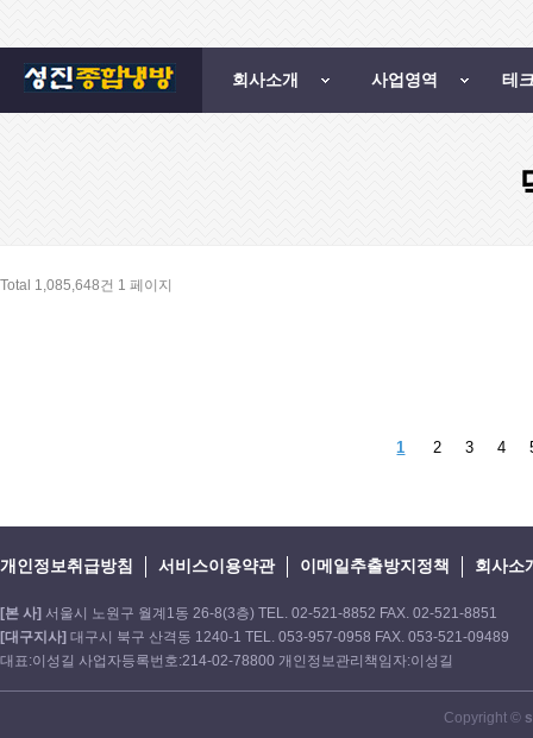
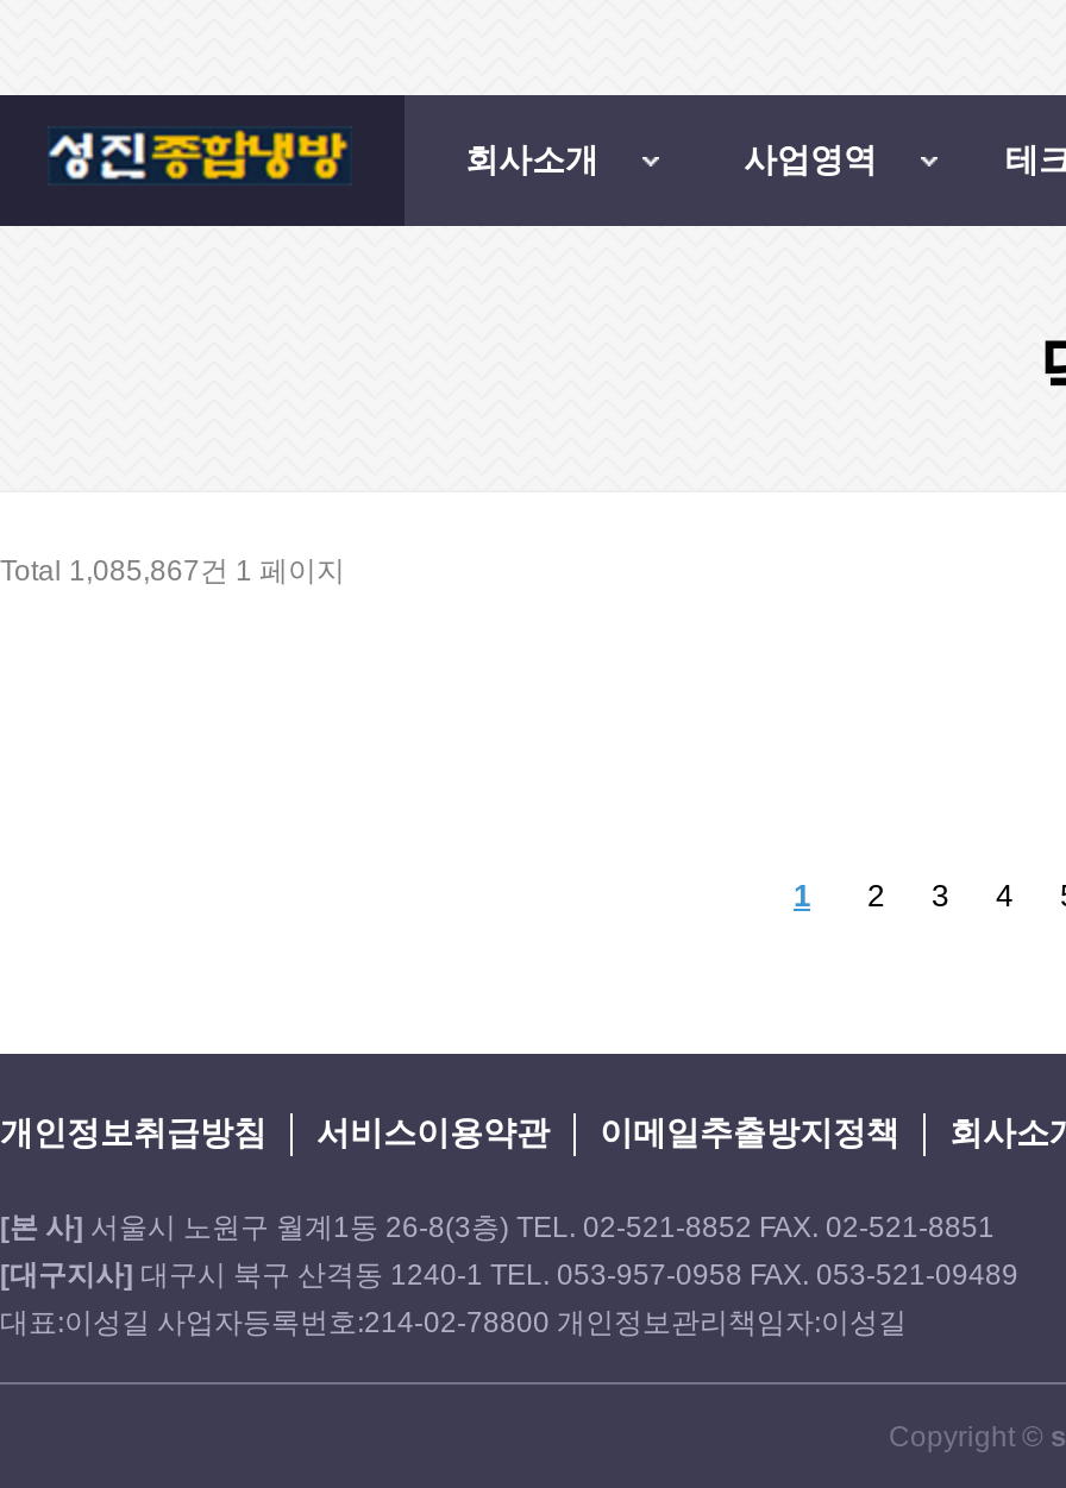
[0,277,173,294] Total 1,085,648건 1 페이지 -> [0,554,345,588] Total 1,085,867건 1 페이지

